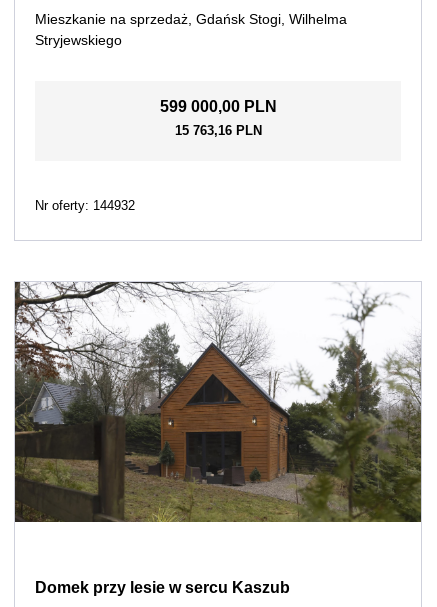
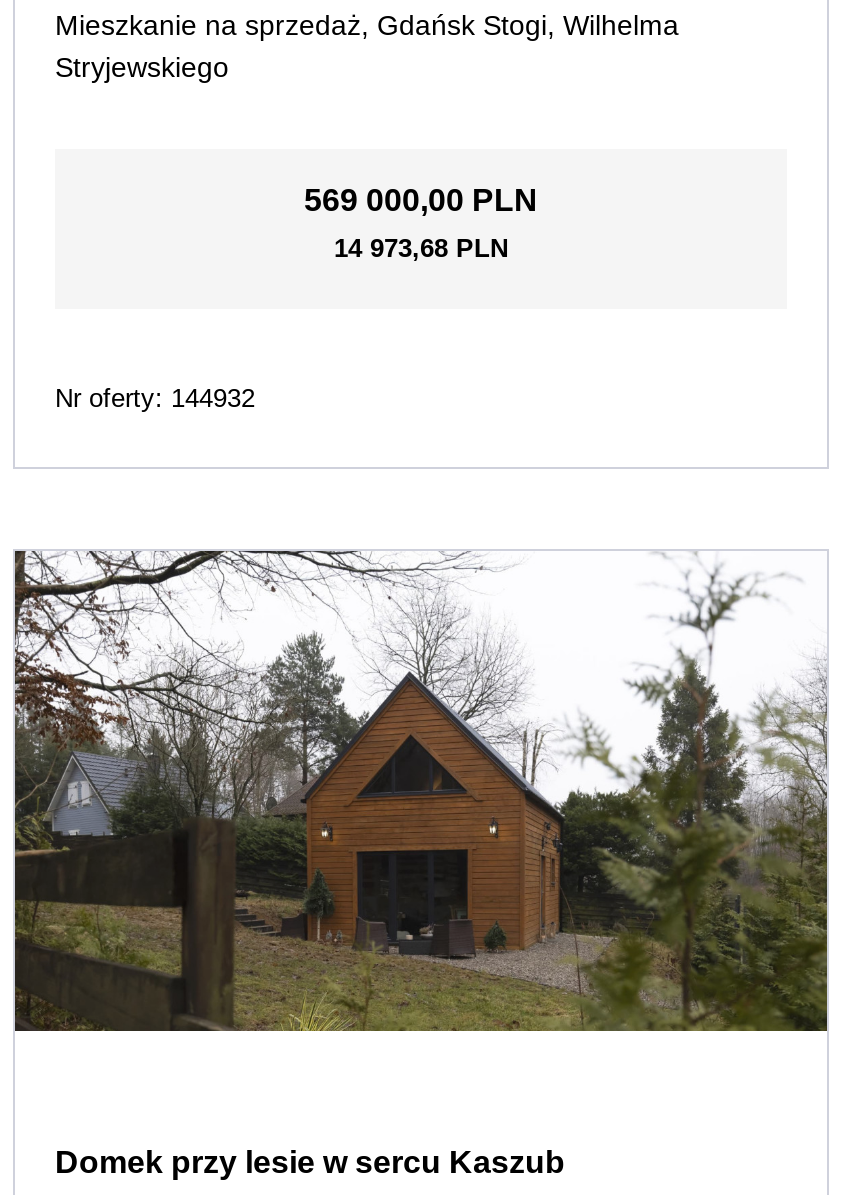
[159,98,276,115] 599 000,00 PLN -> [304,183,538,217] 569 000,00 PLN
[174,123,261,138] 15 763,16 PLN -> [334,233,508,263] 14 973,68 PLN

